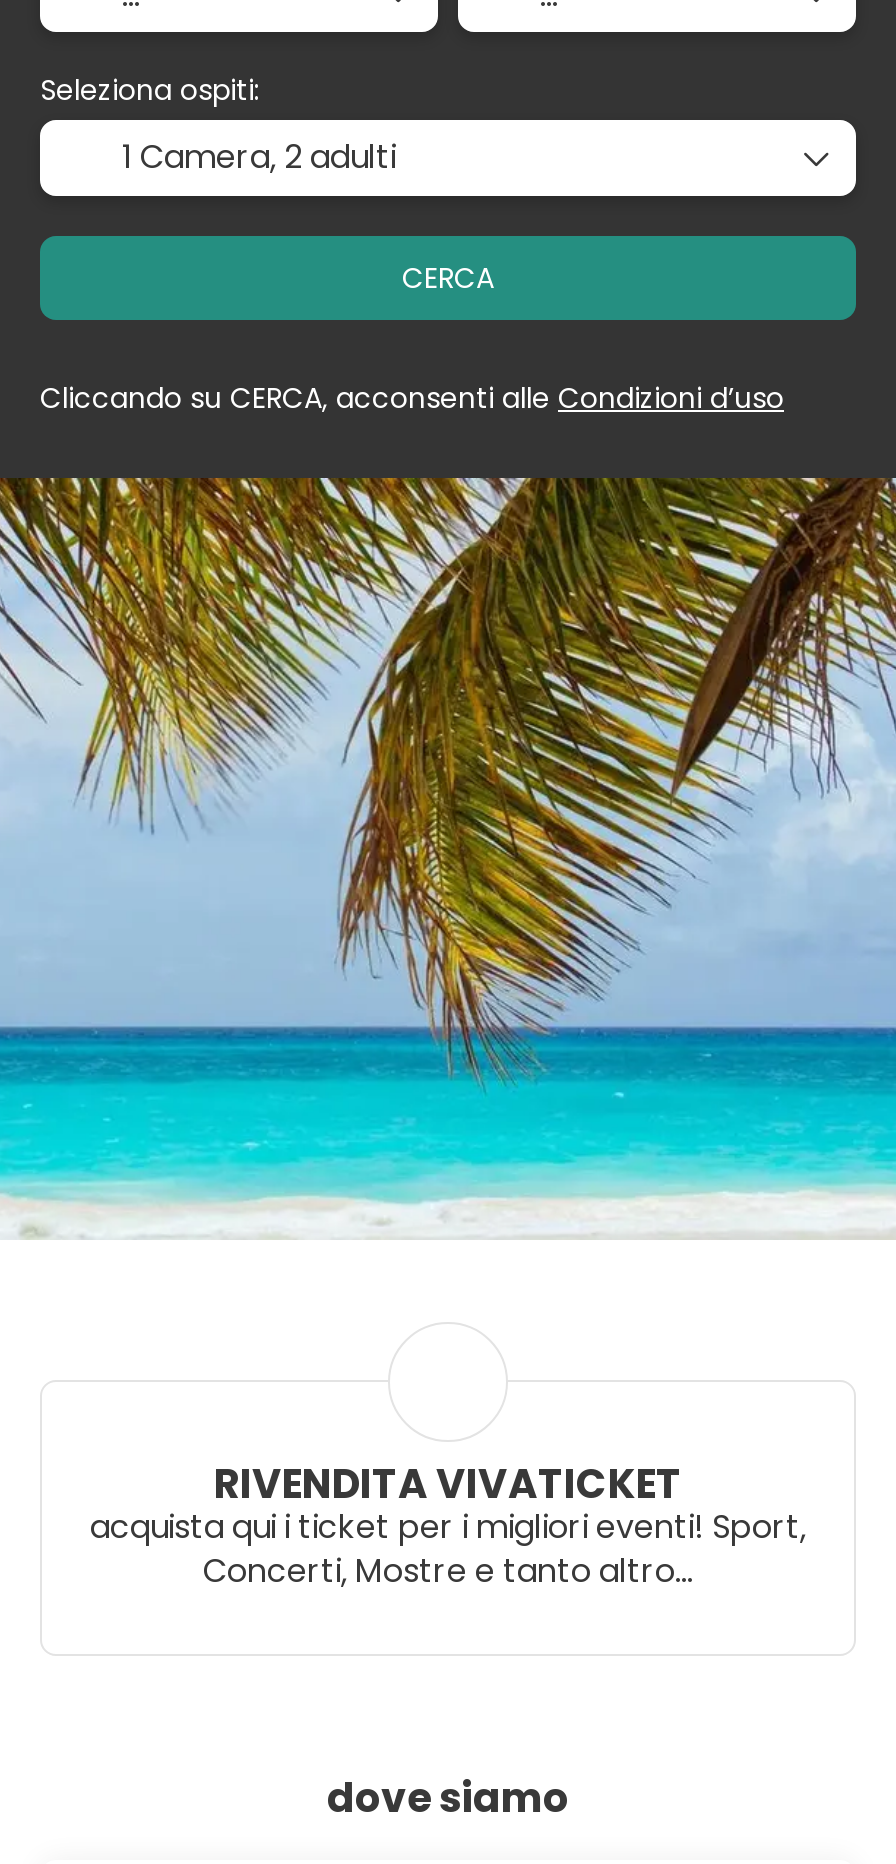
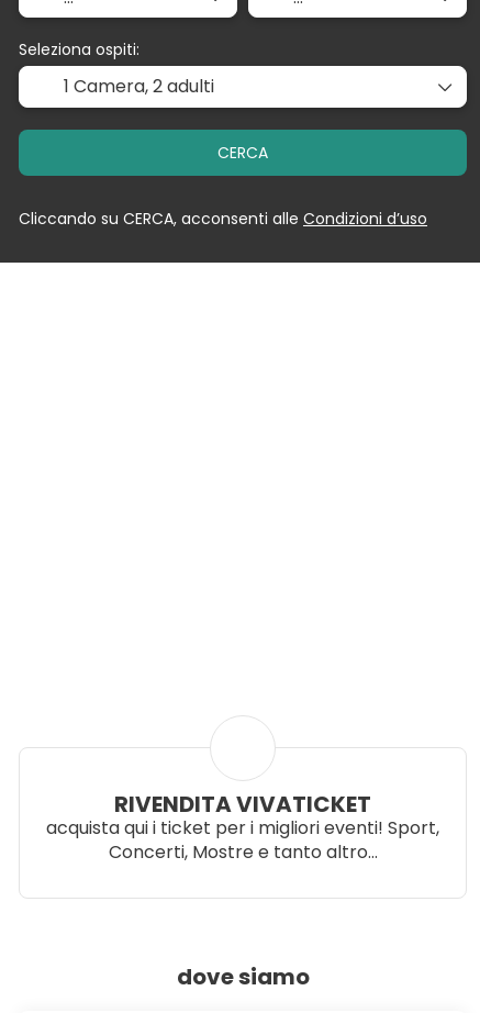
[6,478,890,1240] [image] -> none

